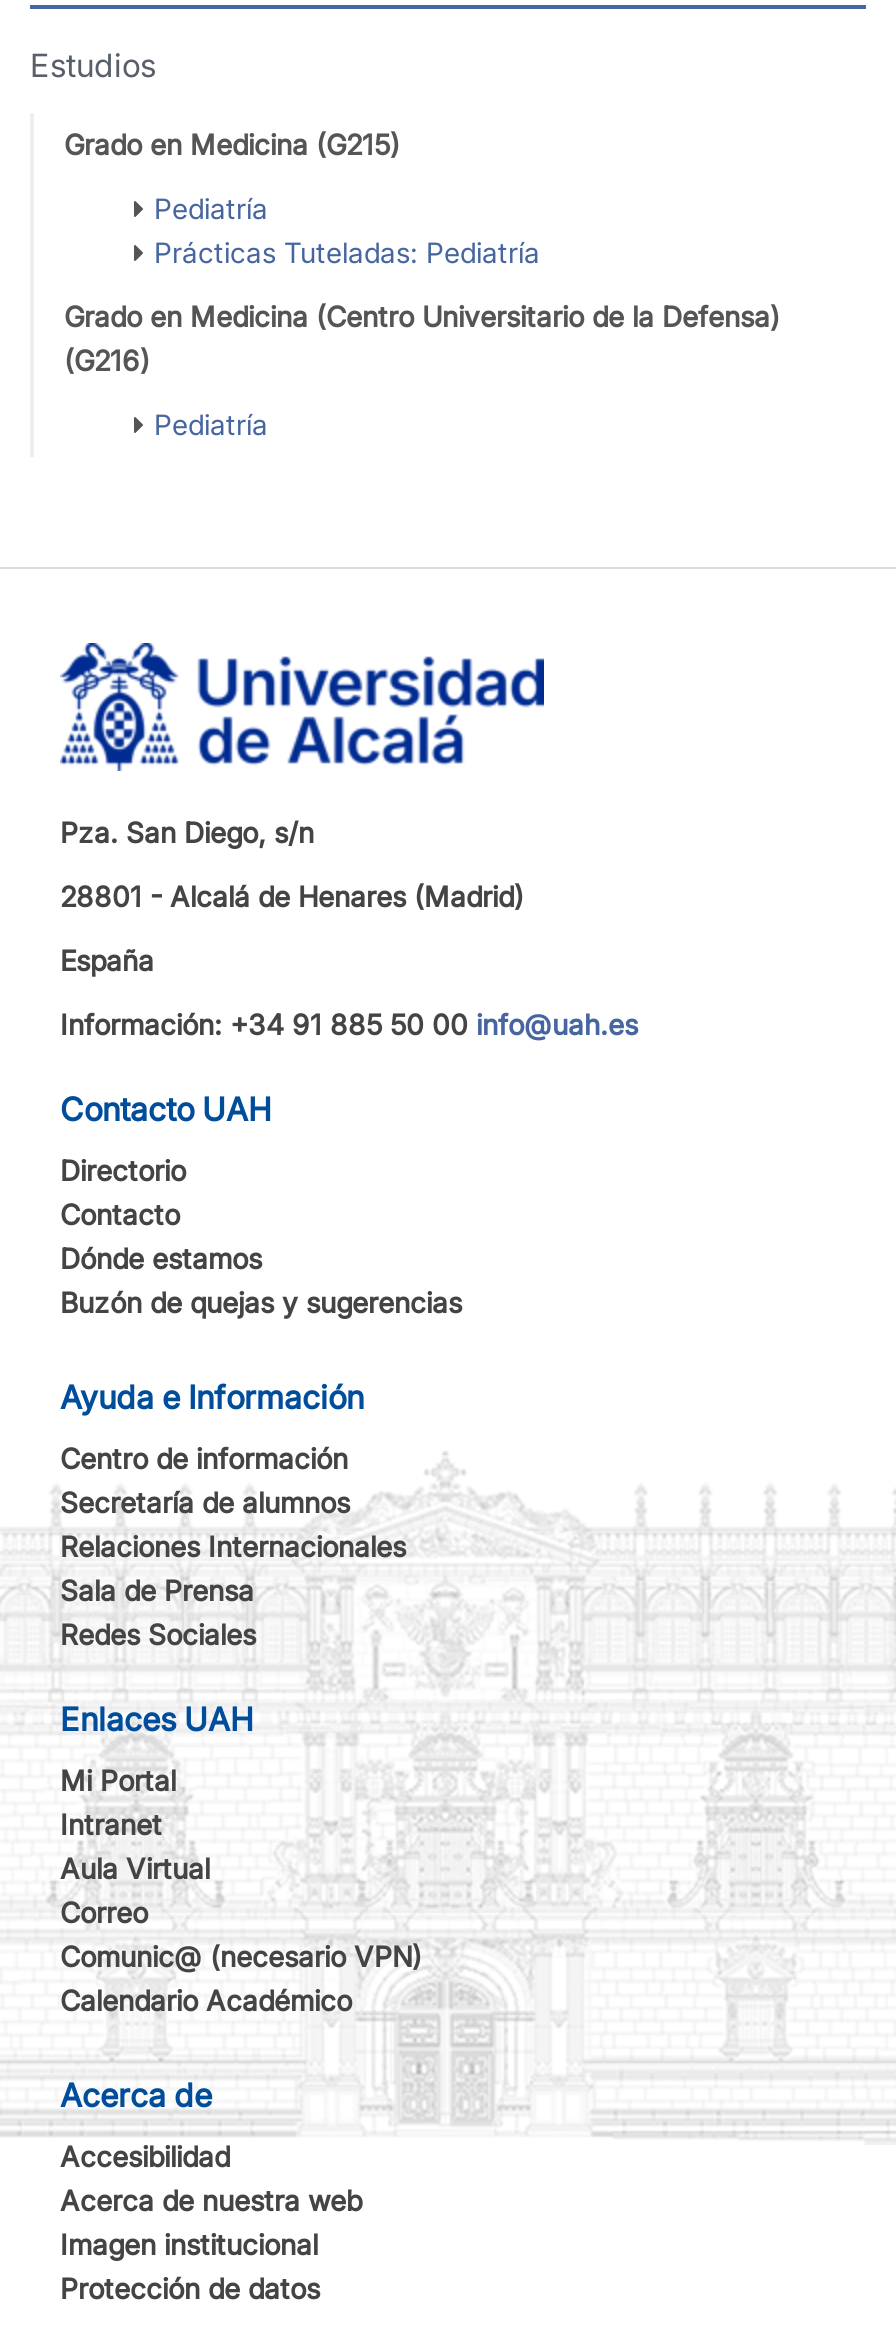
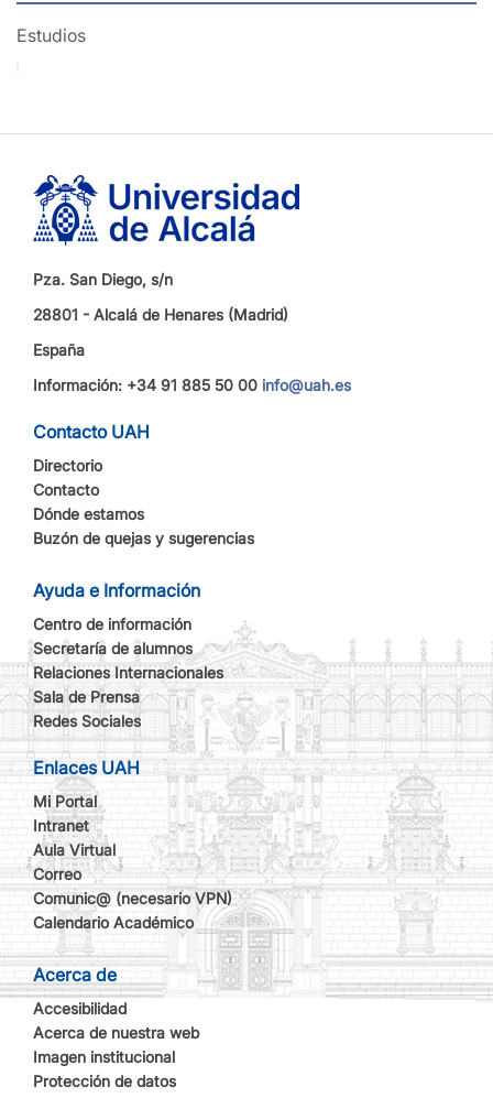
[64,127,780,441] Grado en Medicina (G215) | Pediatría | Prácticas Tuteladas: Pediatría | Grado en Medicina (Centro Universitario de la Defensa) | (G216) | Pediatría -> none

